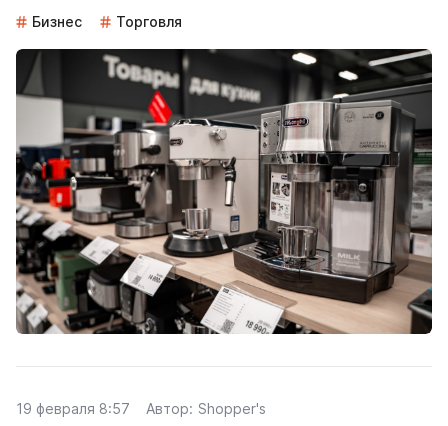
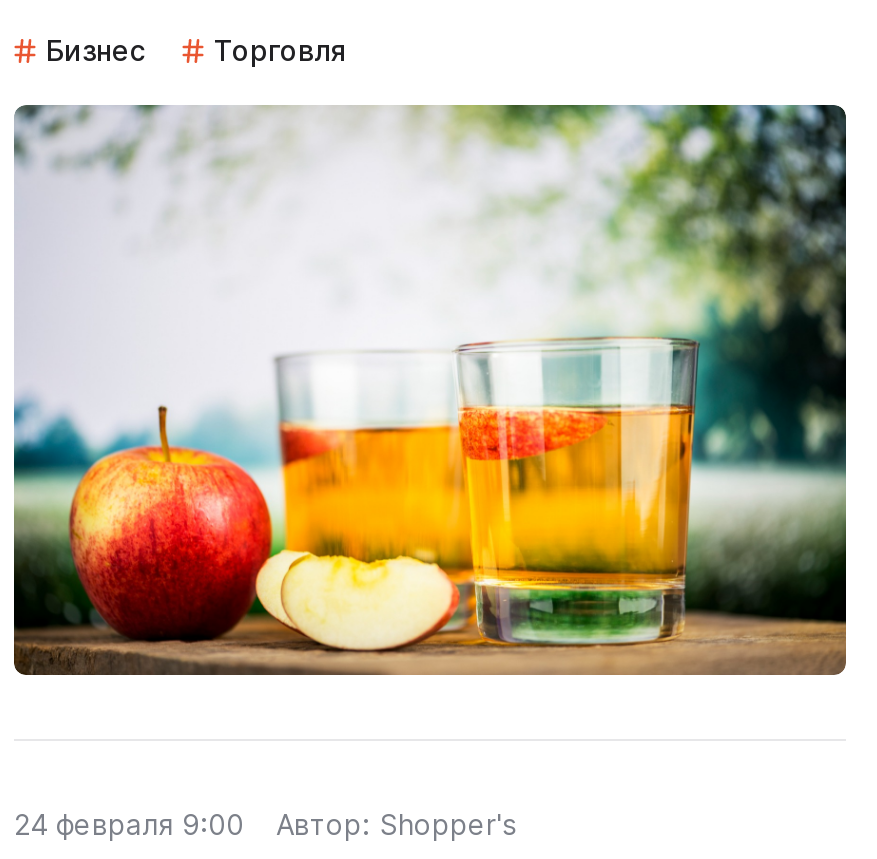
[15,48,433,335] [image] -> [12,102,848,676] [image]
[16,400,266,417] 19 февраля 8:57 Автор: Shopper's -> [14,807,516,841] 24 февраля 9:00 Автор: Shopper's

